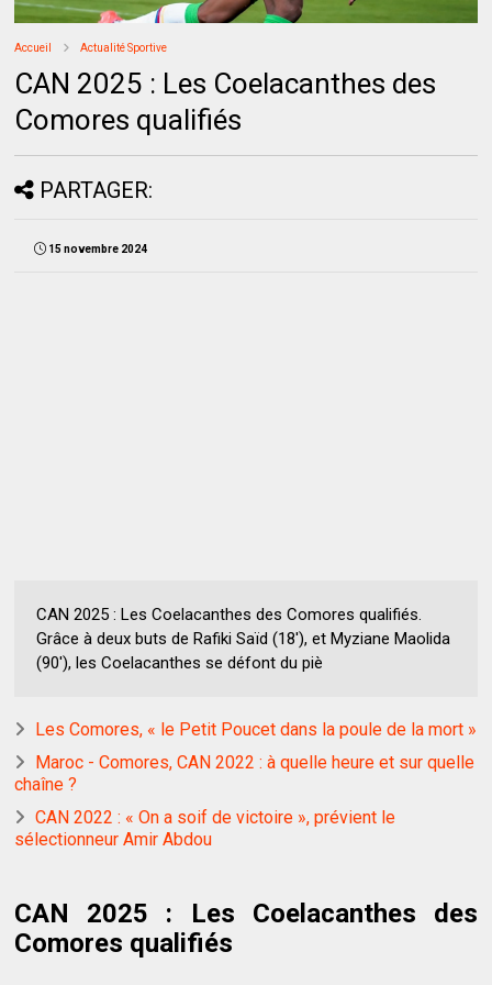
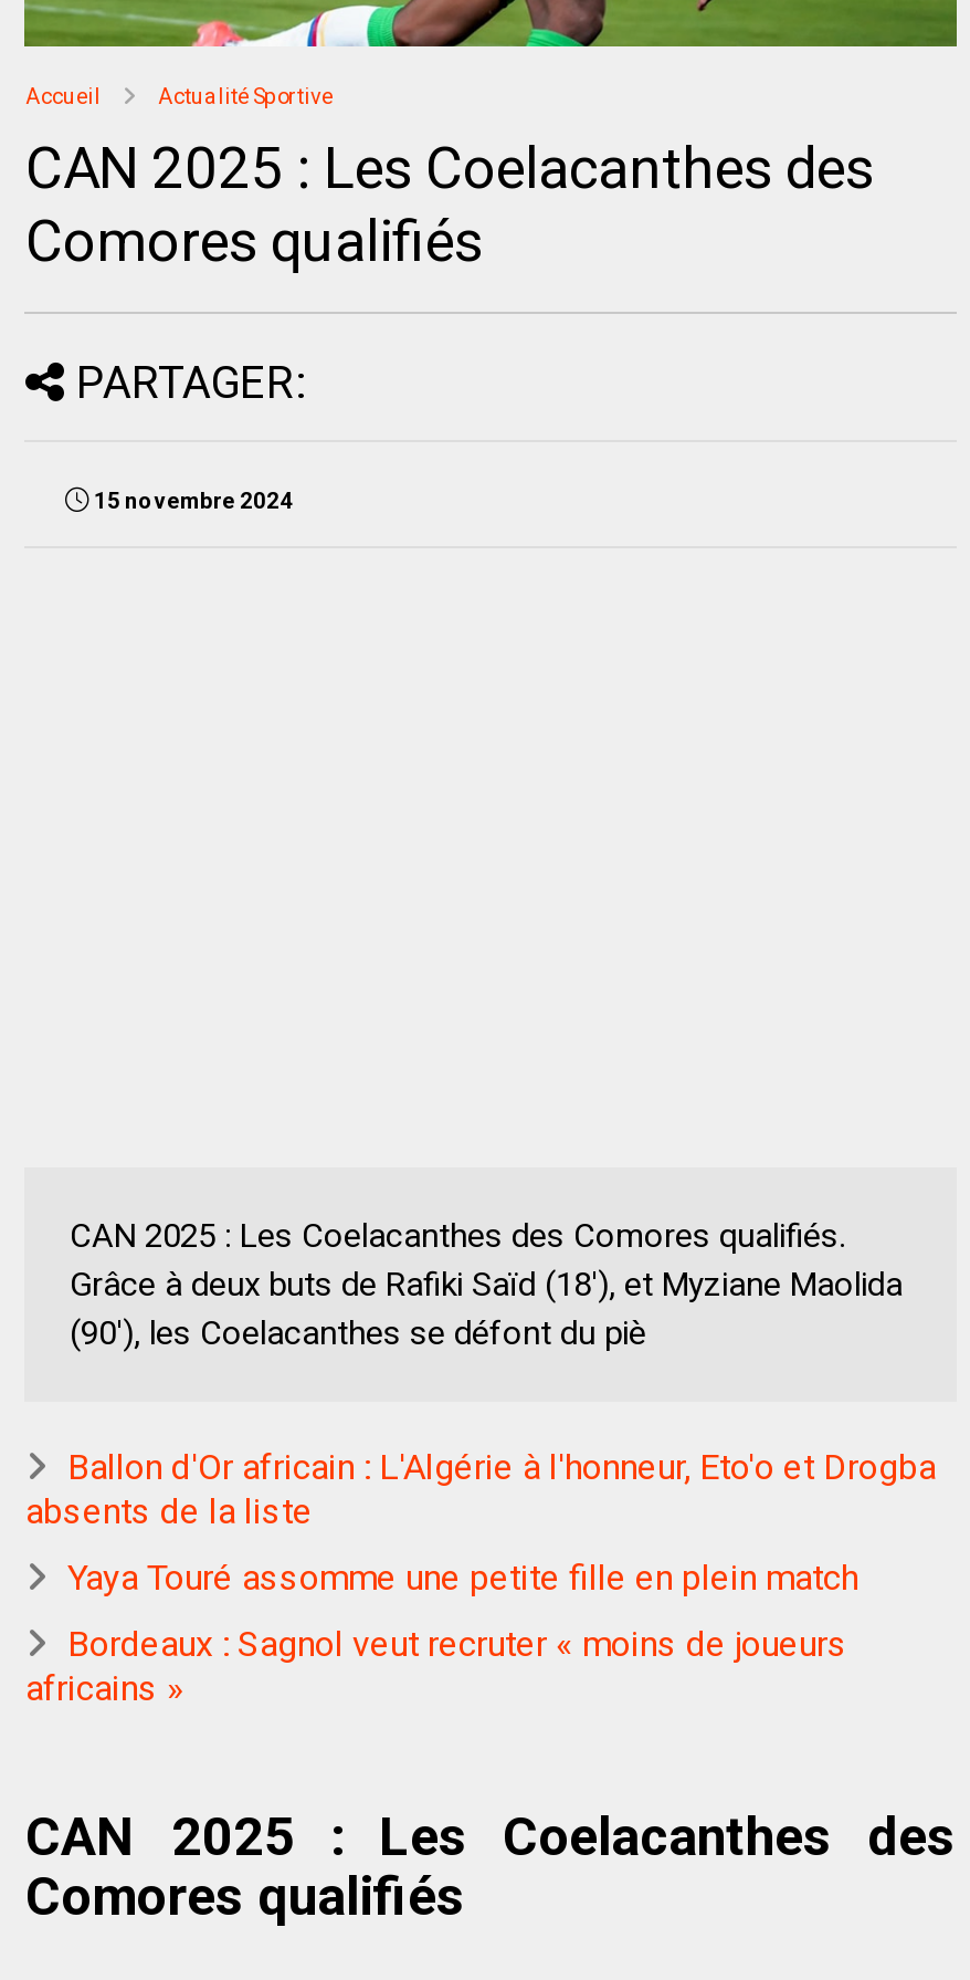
[36,719,477,740] Les Comores, « le Petit Poucet dans la poule de la mort » -> [25,1446,936,1533] Ballon d'Or africain : L'Algérie à l'honneur, Eto'o et Drogba | absents de la liste
[15,752,475,795] Maroc - Comores, CAN 2022 : à quelle heure et sur quelle | chaîne ? -> [67,1557,858,1599] Yaya Touré assomme une petite fille en plein match
[15,807,396,850] CAN 2022 : « On a soif de victoire », prévient le | sélectionneur Amir Abdou -> [25,1623,847,1710] Bordeaux : Sagnol veut recruter « moins de joueurs | africains »

